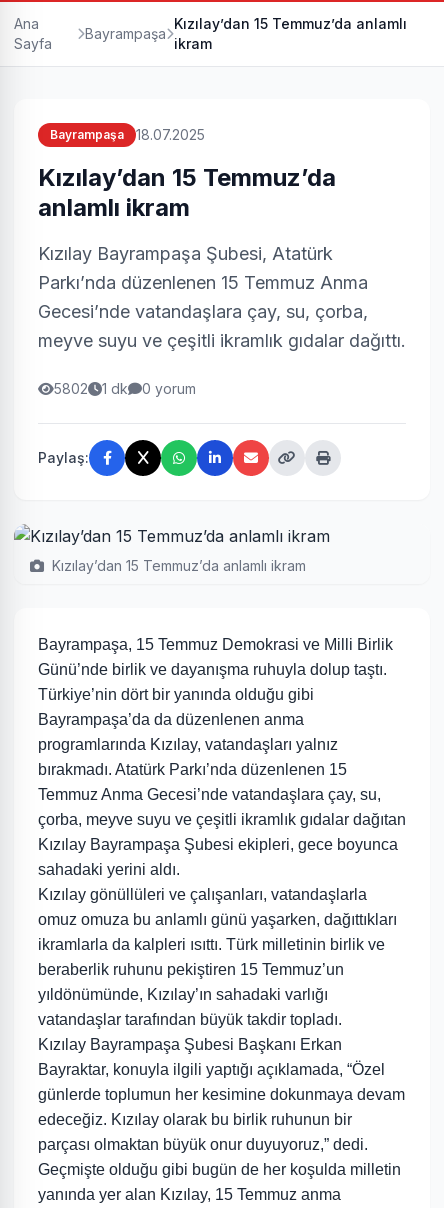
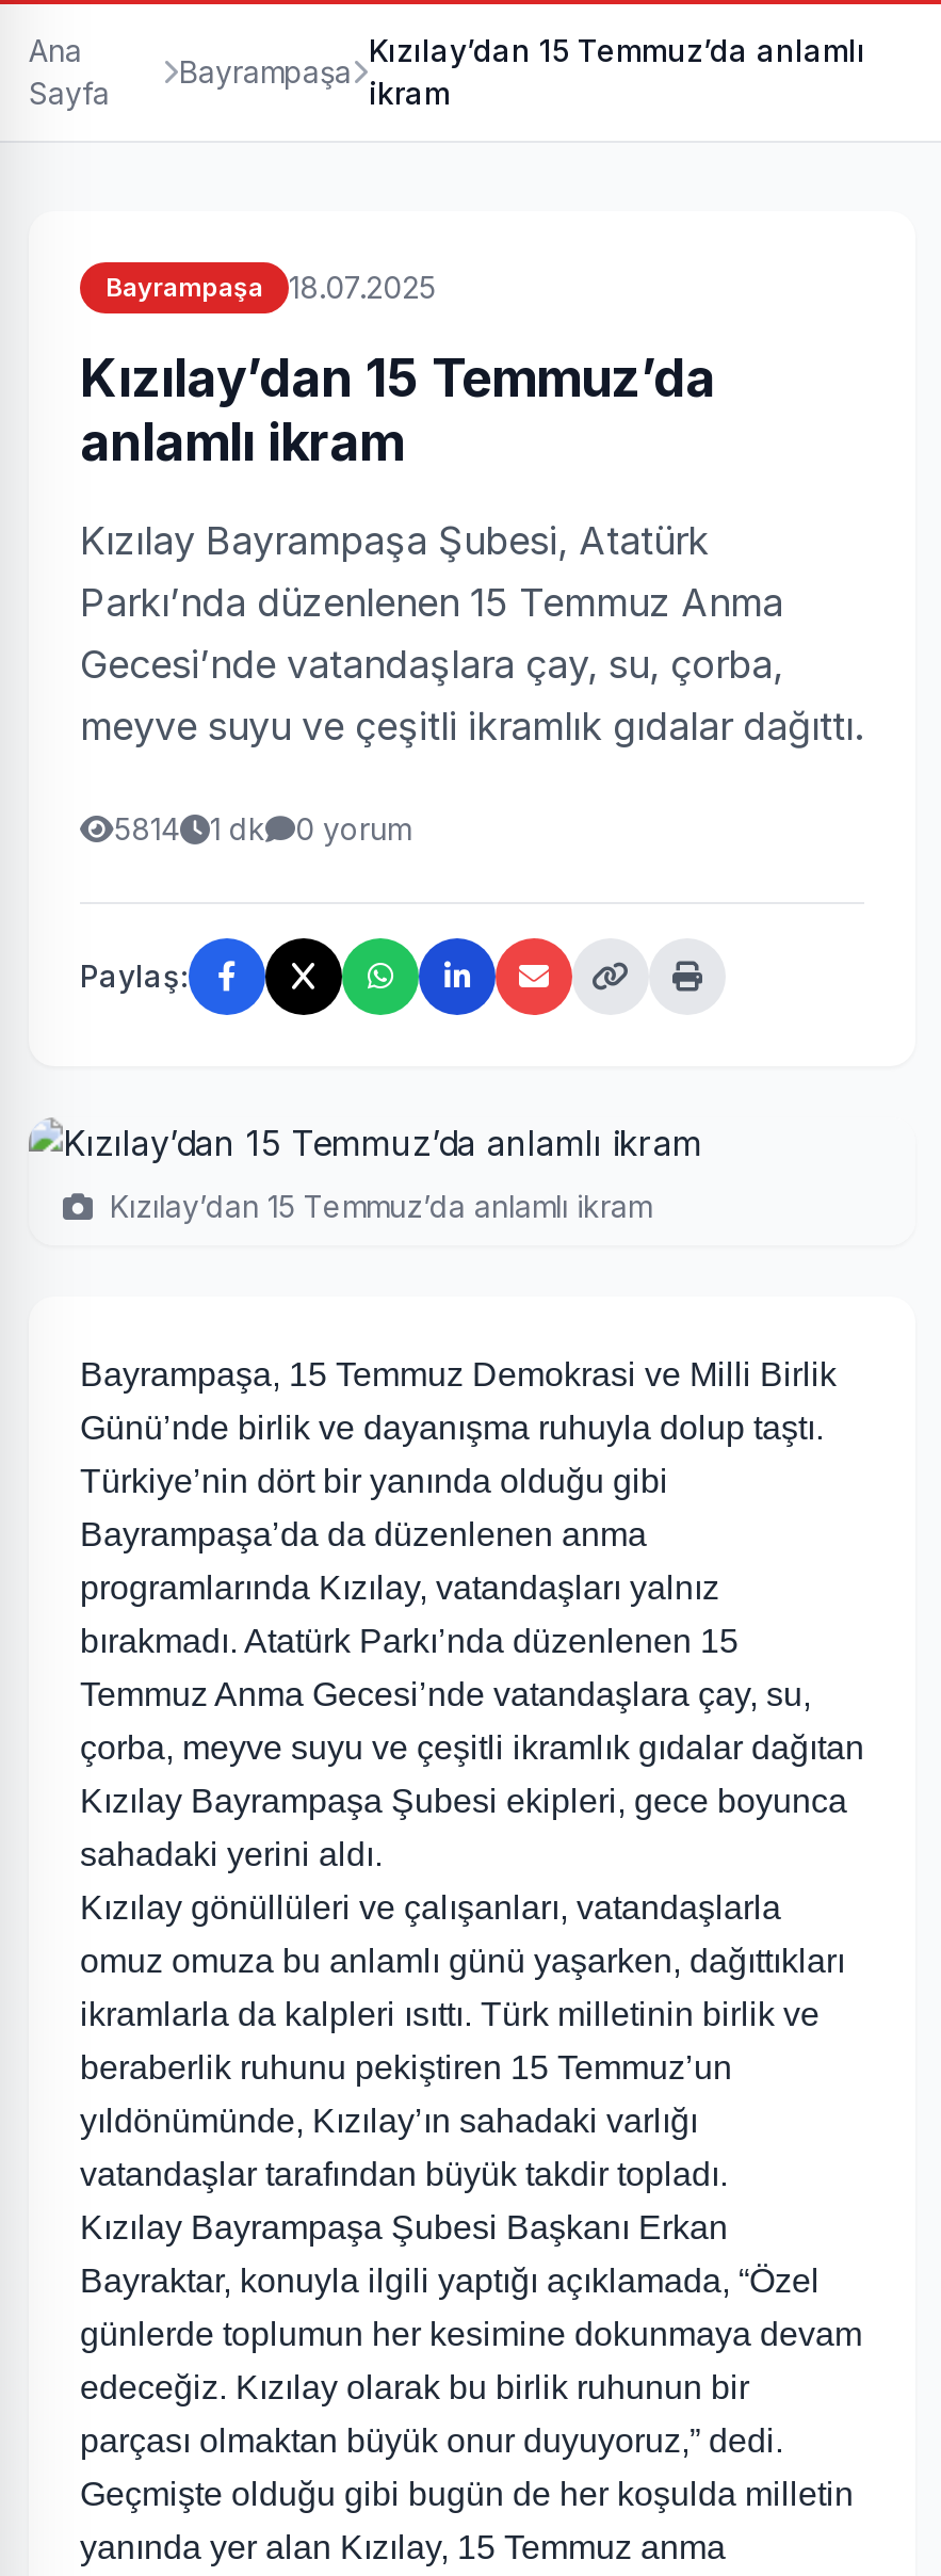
[54,380,196,397] 5802 1 dk 0 yorum -> [114,810,410,847] 5814 1 dk 0 yorum

